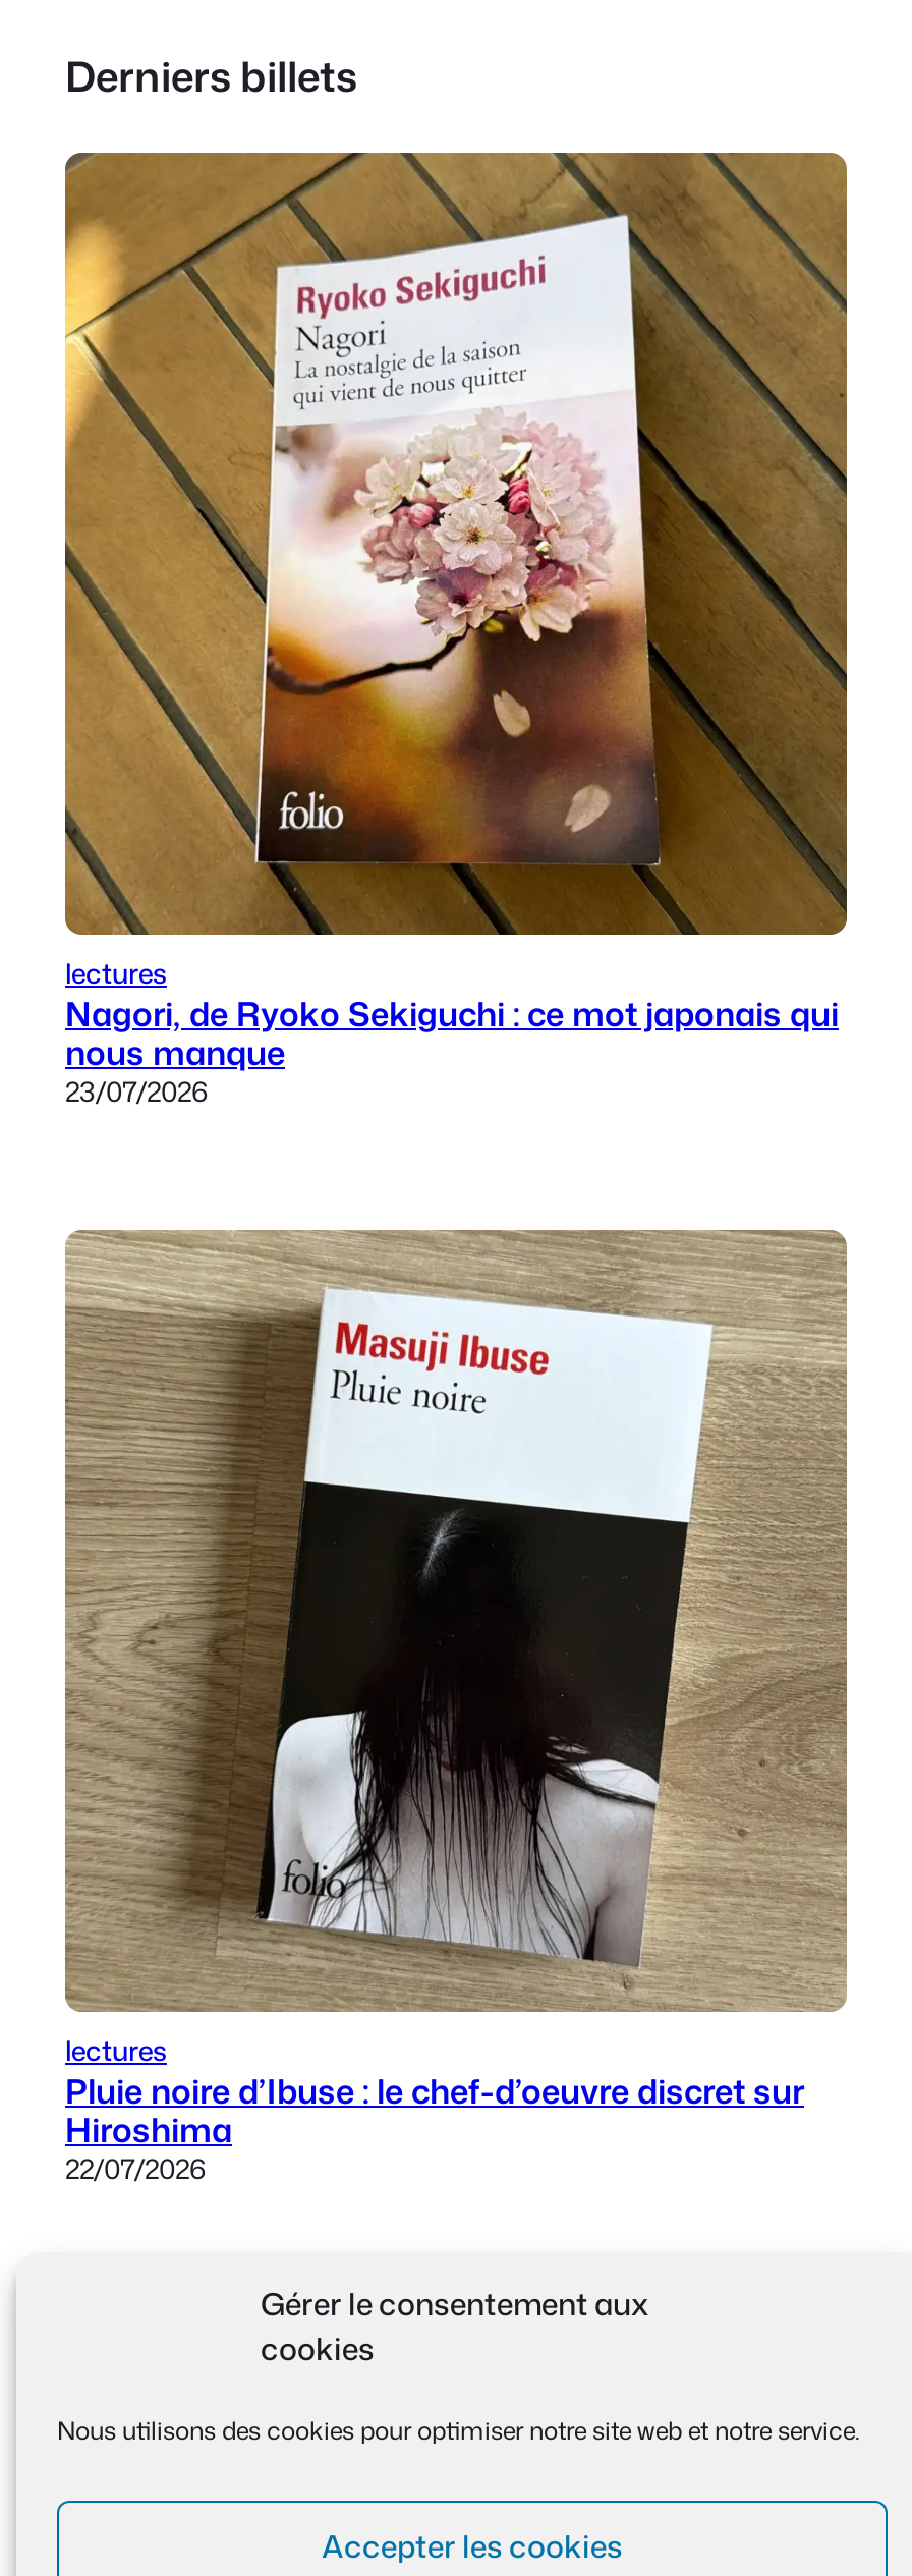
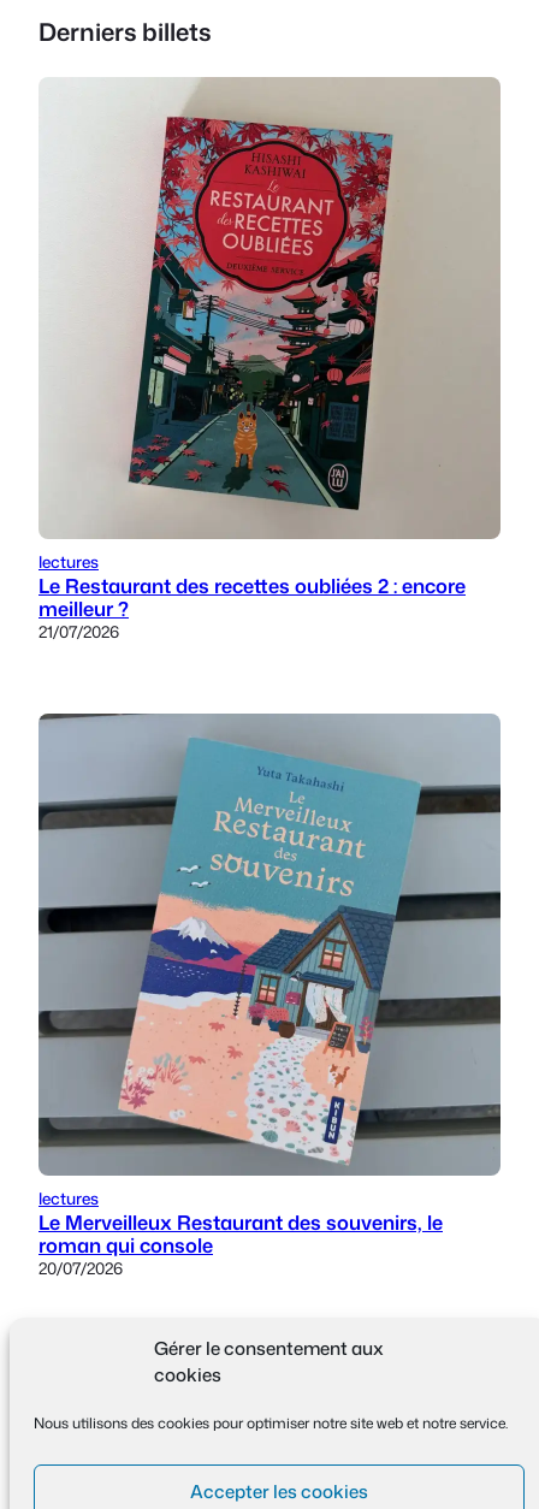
[63,151,847,1110] [image] | Nagori, de Ryoko Sekiguchi : ce mot japonais qui | nous manque | 23/07/2026 -> [38,77,499,643] [image] | Le Restaurant des recettes oubliées 2 : encore | meilleur ? | 21/07/2026
[63,1230,849,2187] [image] | Pluie noire d’Ibuse : le chef-d’oeuvre discret sur | Hiroshima | 22/07/2026 -> [37,712,502,1279] [image] | Le Merveilleux Restaurant des souvenirs, le | roman qui console | 20/07/2026

